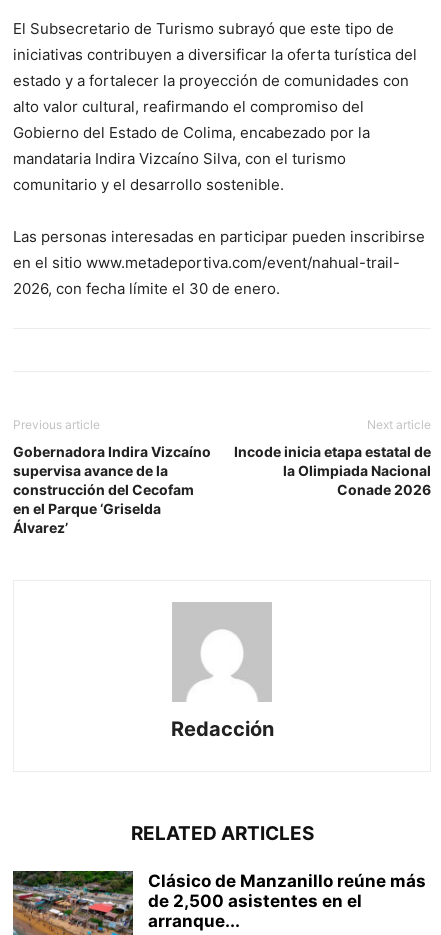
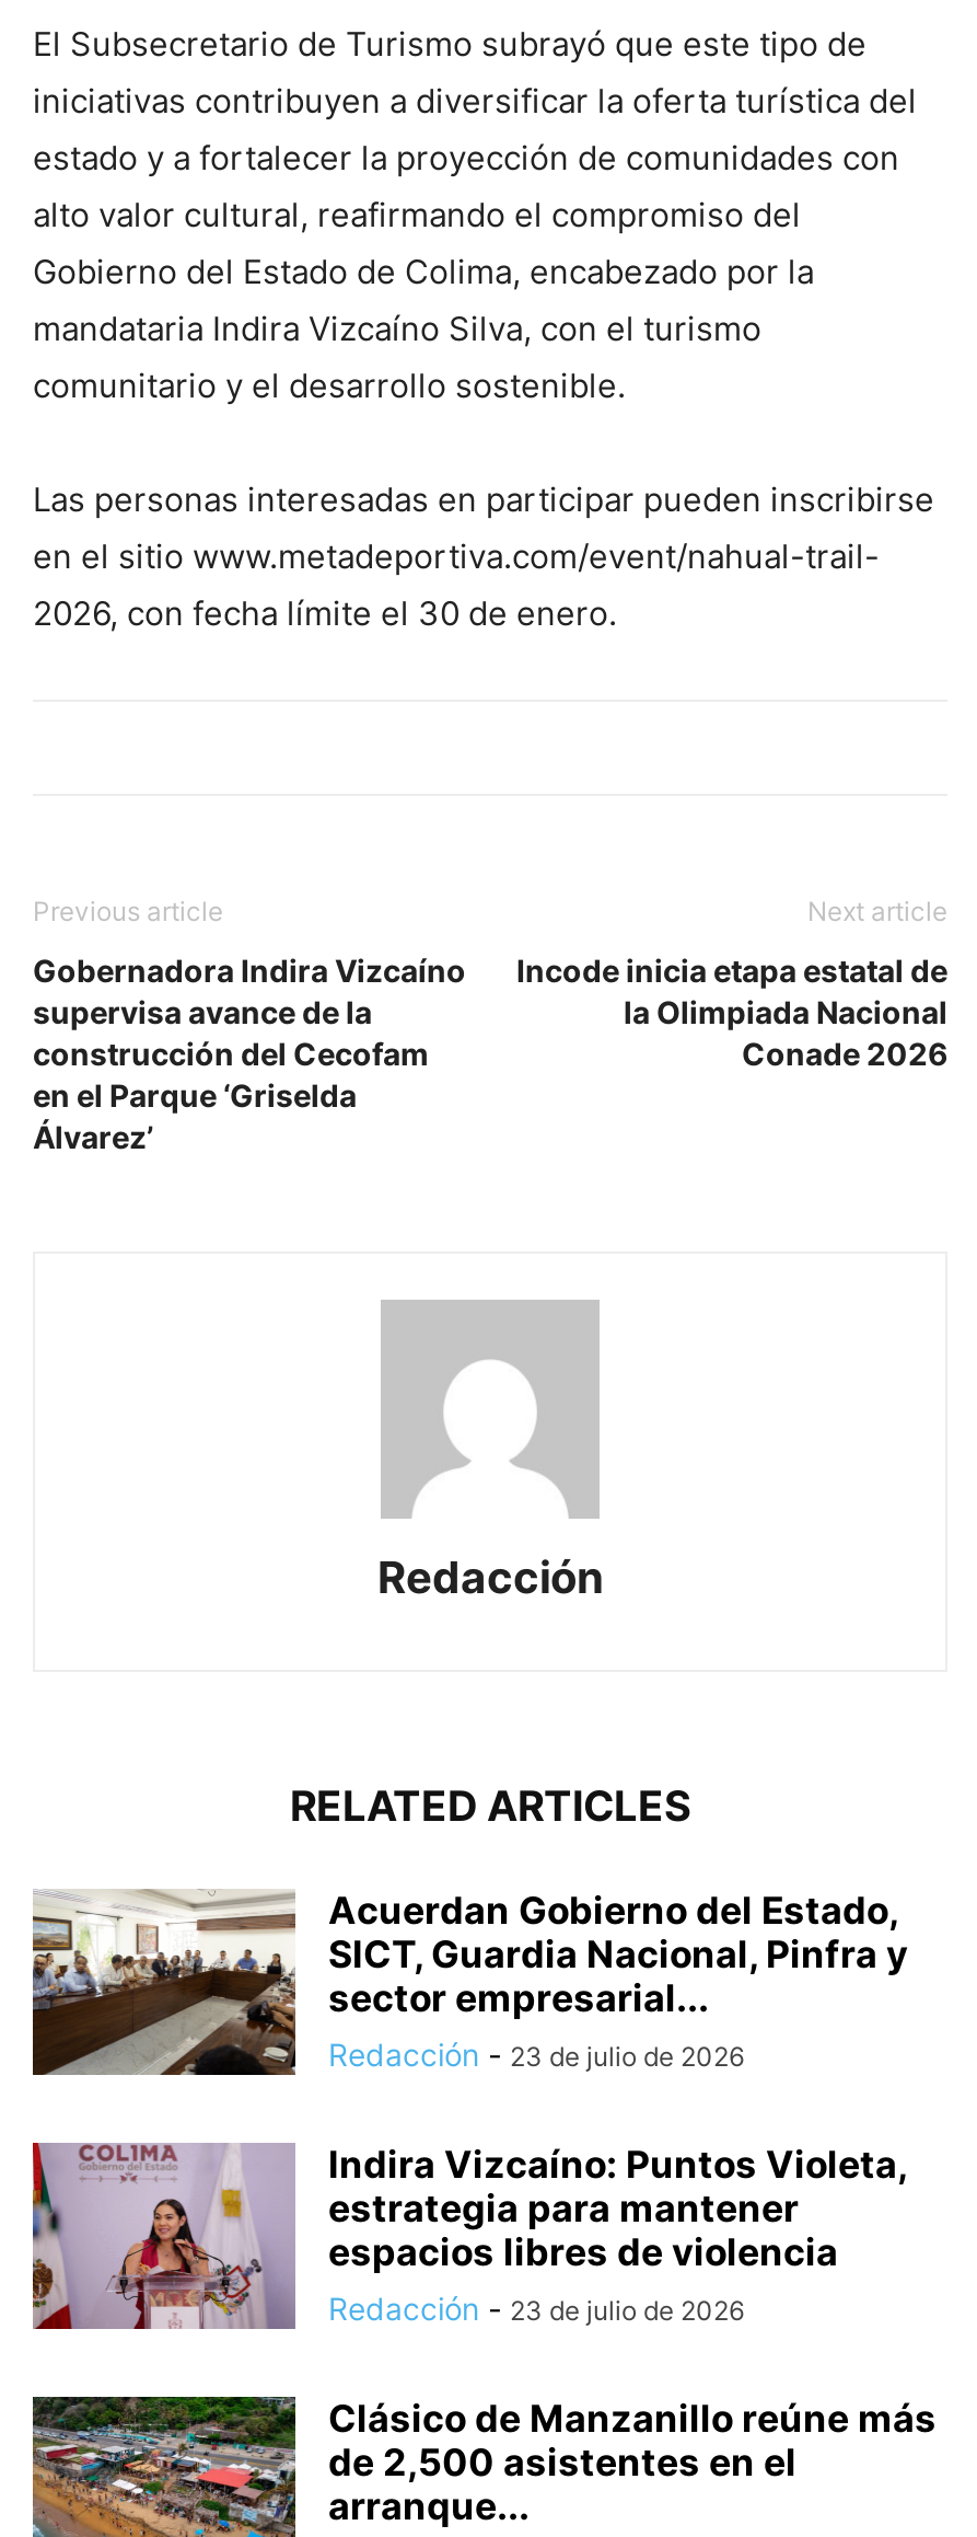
none -> [31,1889,908,2328] [image] | Acuerdan Gobierno del Estado, | SICT, Guardia Nacional, Pinfra y | sector empresarial... | Redacción - 23 de julio de 2026 | Indira Vizcaíno: Puntos Violeta, | estrategia para mantener | espacios libres de violencia | Redacción - 23 de julio de 2026
none -> [31,2141,295,2331] [image]

